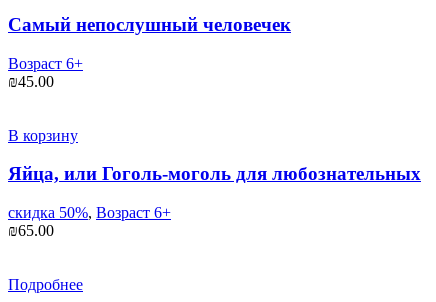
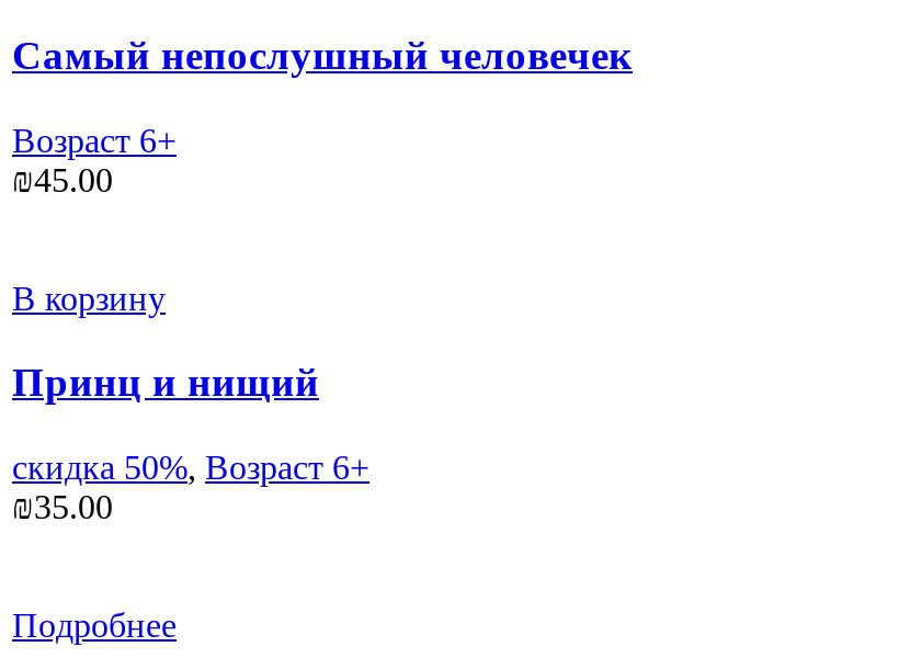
[8,163,421,184] Яйца, или Гоголь-моголь для любознательных -> [12,359,319,405] Принц и нищий
[8,222,54,239] ₪65.00 -> [12,488,113,526] ₪35.00

